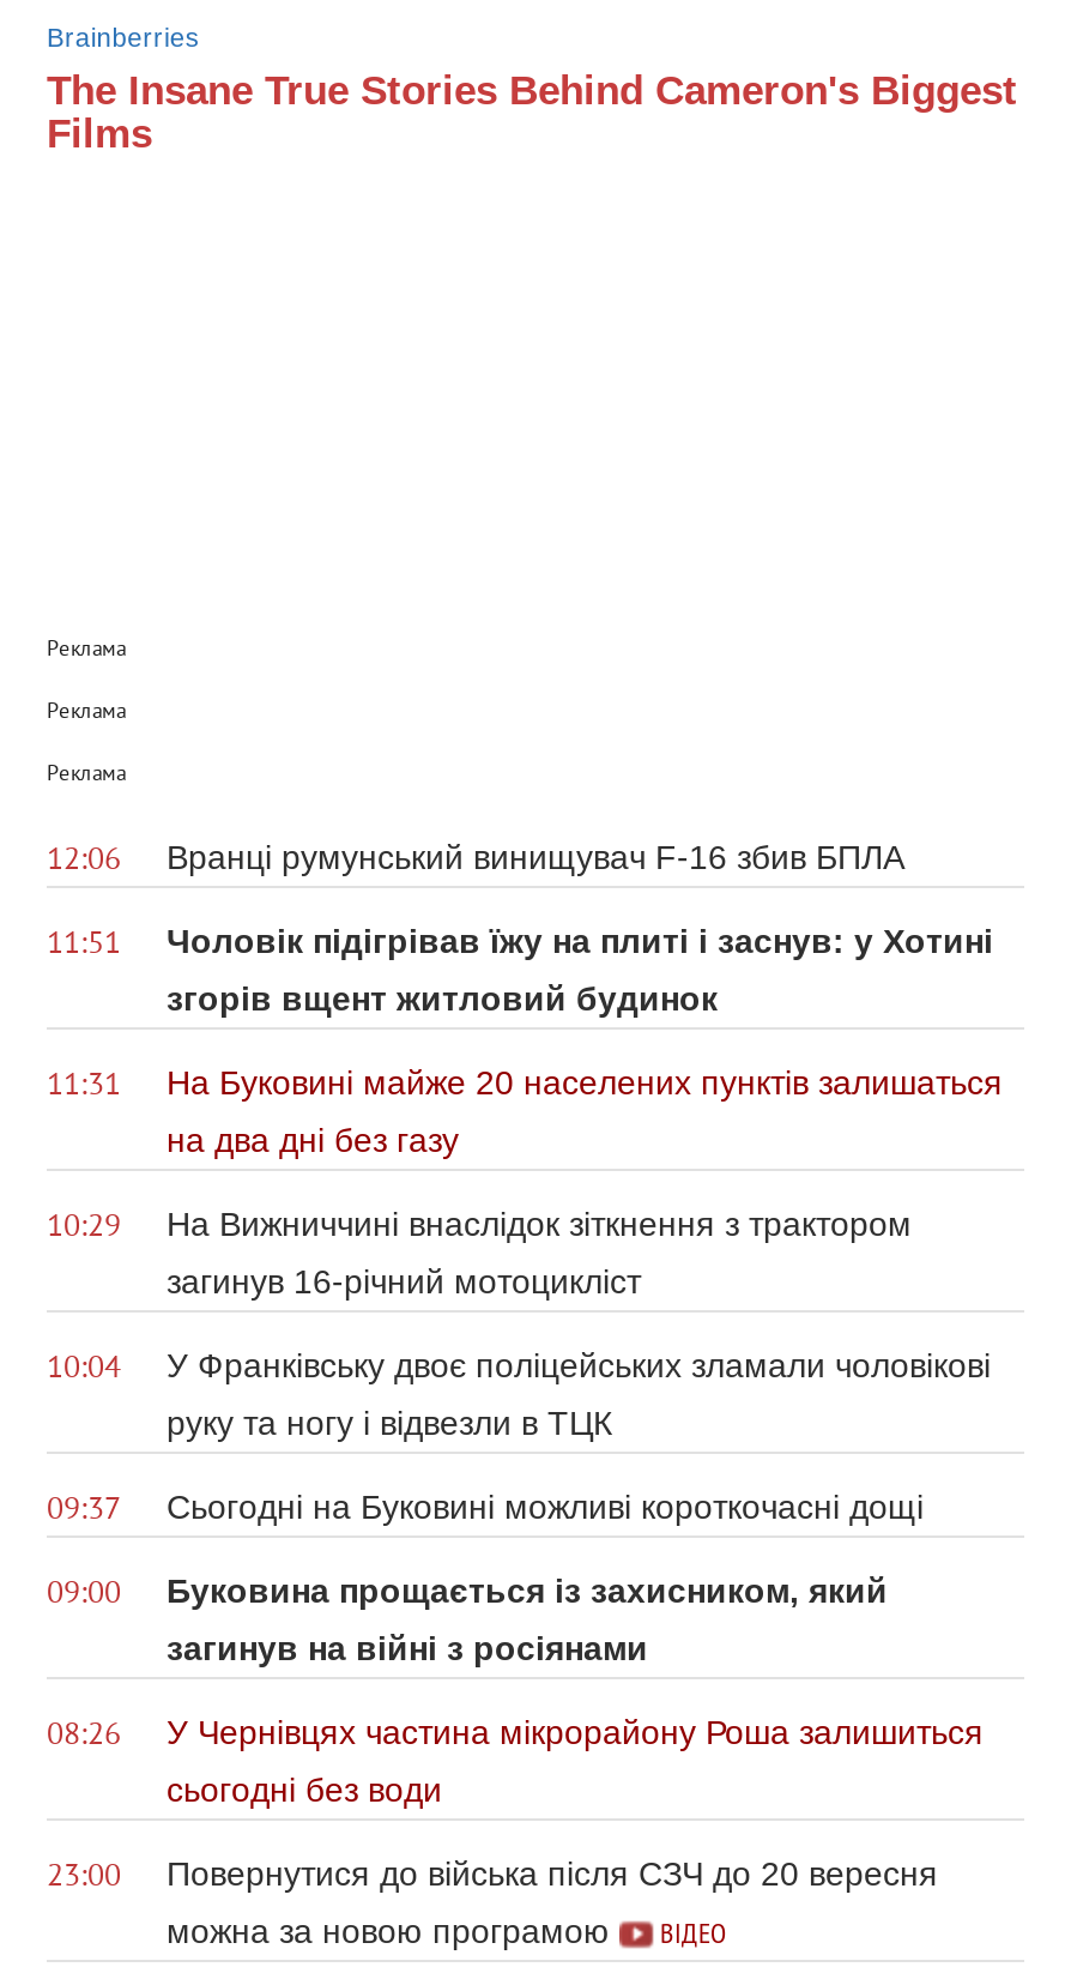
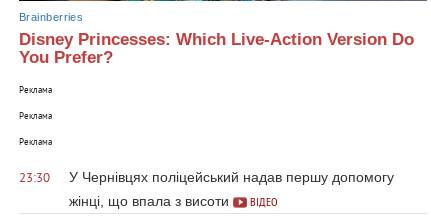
[47,68,1017,157] The Insane True Stories Behind Cameron's Biggest | Films -> [19,30,414,67] Disney Princesses: Which Live-Action Version Do | You Prefer?
[47,838,1003,1950] 12:06 | Вранці румунський винищувач F-16 збив БПЛА | 11:51 | Чоловік підігрівав їжу на плиті і заснув: у Хотині | згорів вщент житловий будинок | 11:31 | На Буковині майже 20 населених пунктів залишаться | на два дні без газу | 10:29 | На Вижниччині внаслідок зіткнення з трактором | загинув 16-річний мотоцикліст | 10:04 | У Франківську двоє поліцейських зламали чоловікові | руку та ногу і відвезли в ТЦК | 09:37 | Сьогодні на Буковині можливі короткочасні дощі | 09:00 | Буковина прощається із захисником, який | загинув на війні з росіянами | 08:26 | У Чернівцях частина мікрорайону Роша залишиться | сьогодні без води | 23:00 | Повернутися до війська після СЗЧ до 20 вересня | можна за новою програмою -> [19,169,394,209] 23:30 | У Чернівцях поліцейський надав першу допомогу | жінці, що впала з висоти

